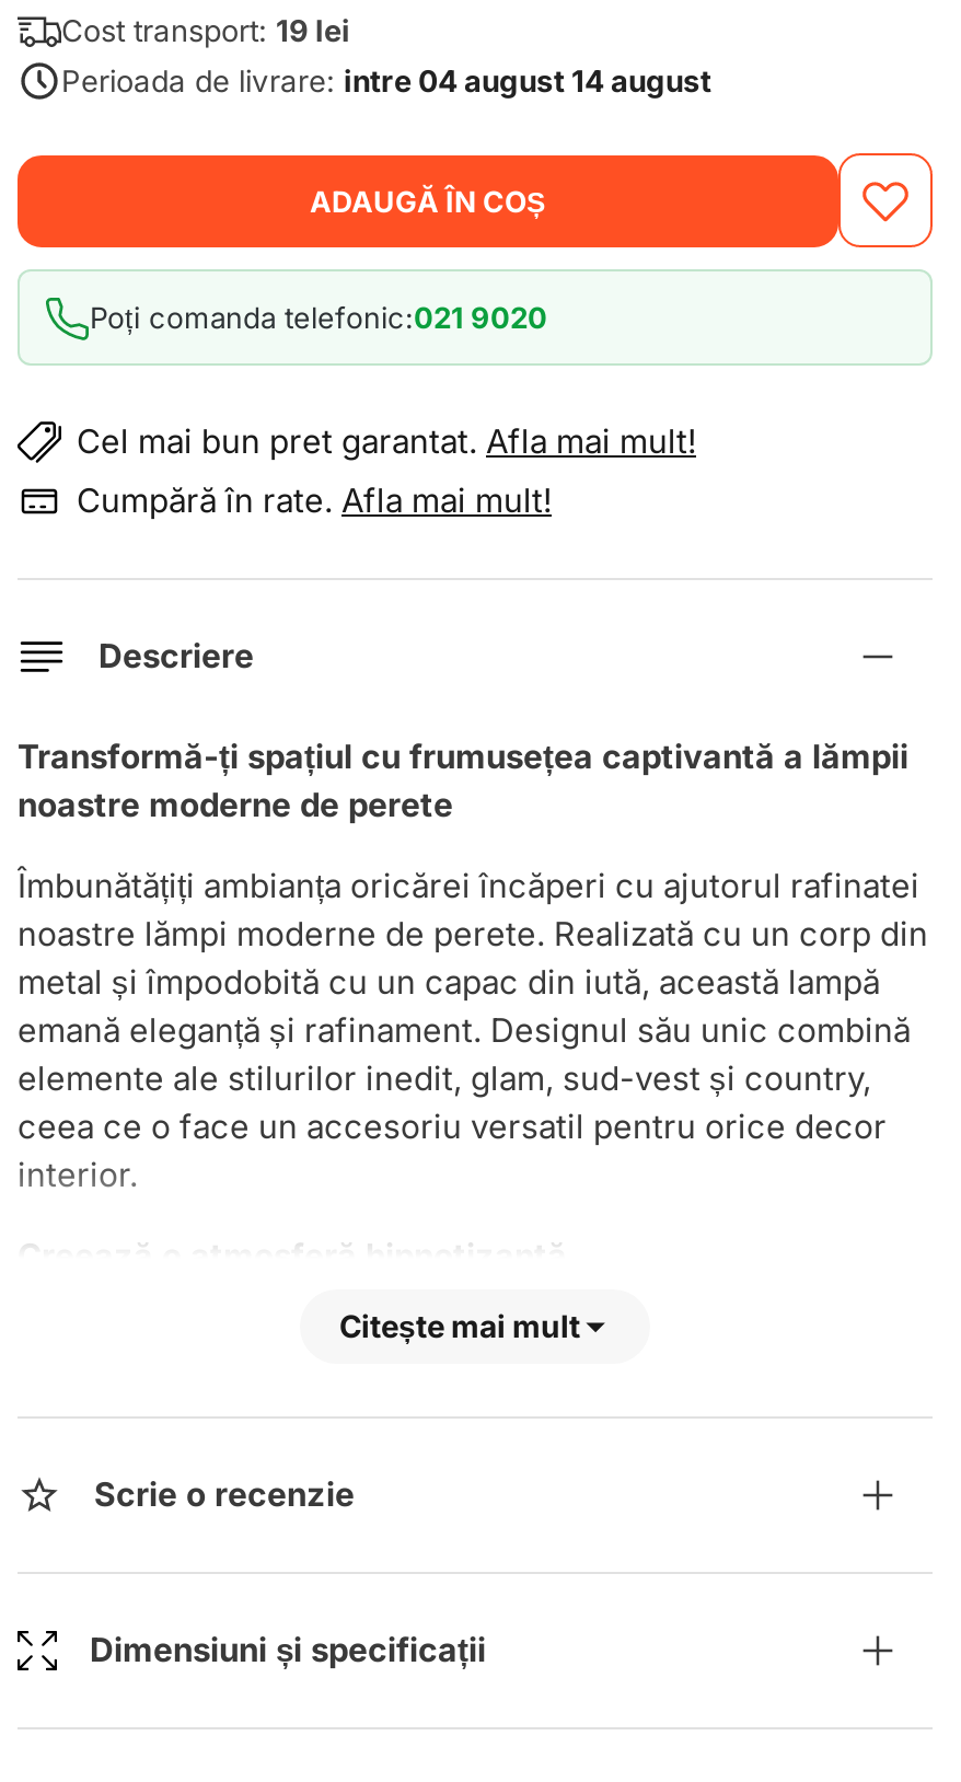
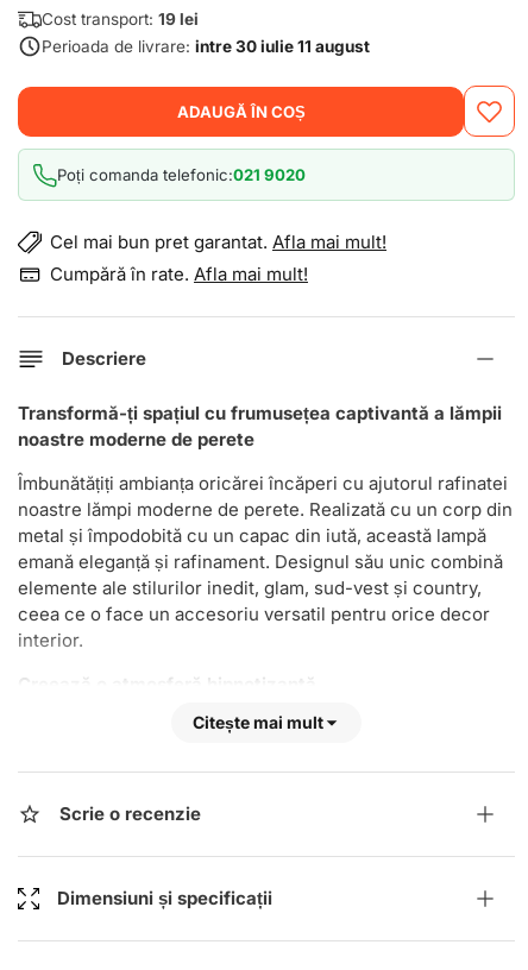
[61,62,711,97] Perioada de livrare: intre 04 august 14 august -> [42,36,370,55] Perioada de livrare: intre 30 iulie 11 august

